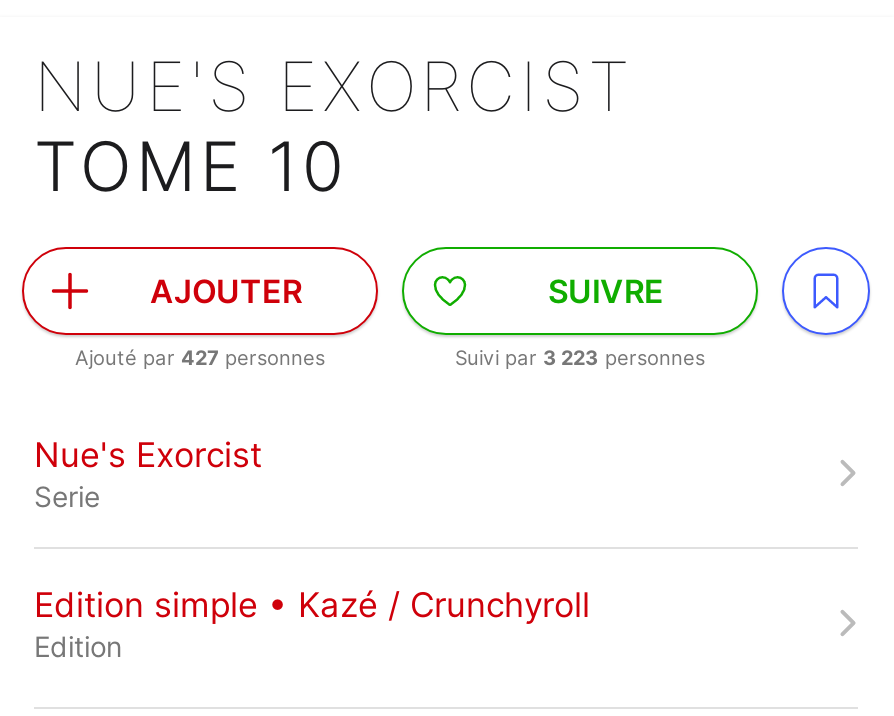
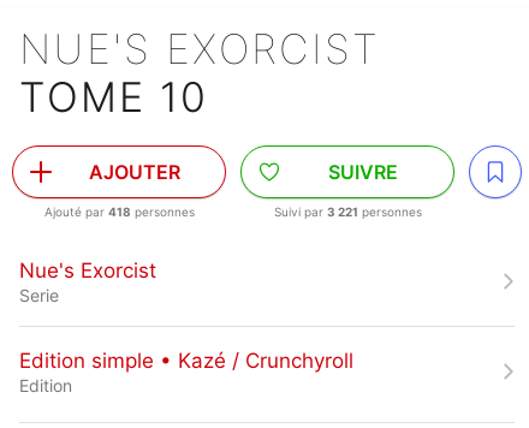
[75,345,325,369] Ajouté par 427 personnes -> [44,204,194,219] Ajouté par 418 personnes
[455,345,705,369] Suivi par 3 223 personnes -> [274,204,421,219] Suivi par 3 221 personnes

